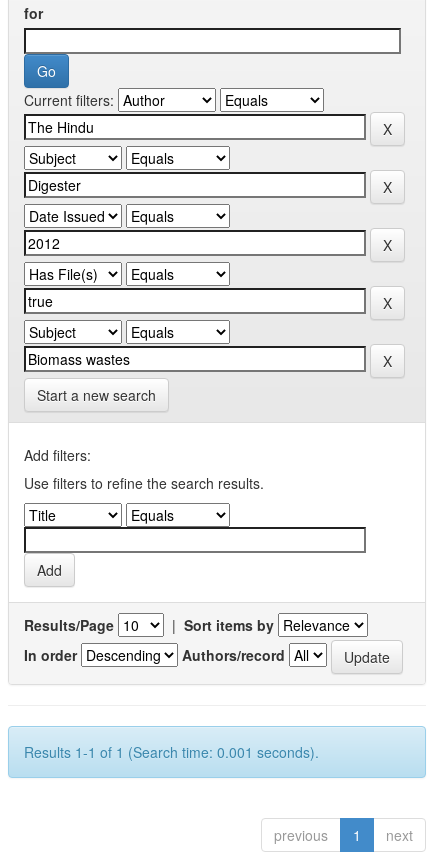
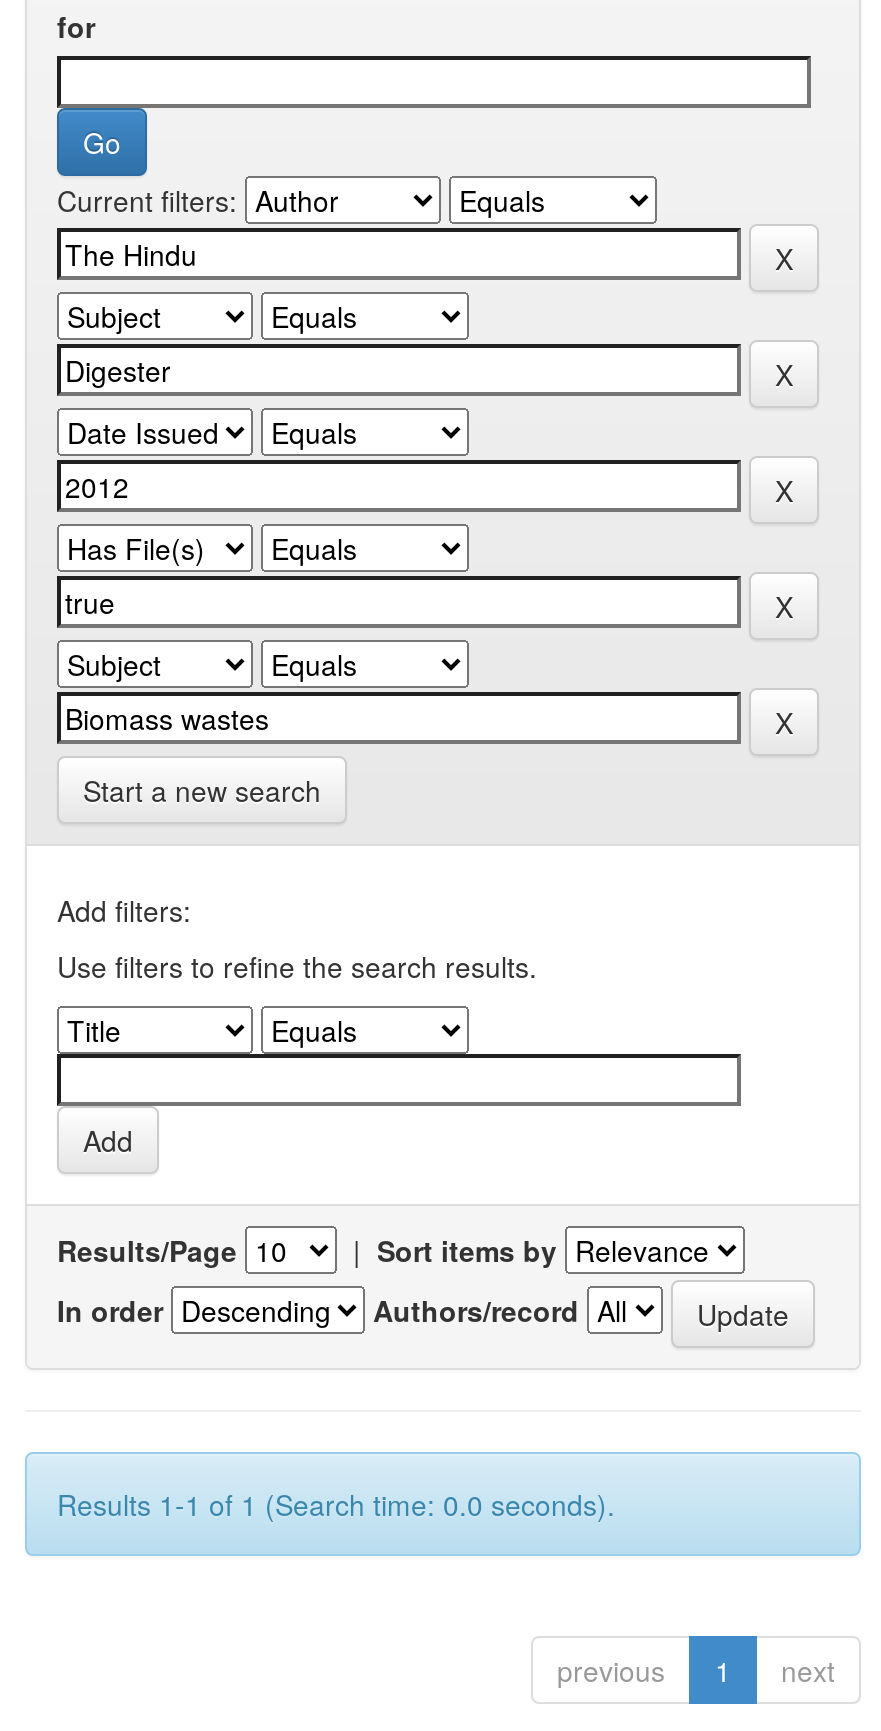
[24,742,319,762] Results 1-1 of 1 (Search time: 0.001 seconds). -> [57,1484,615,1524] Results 1-1 of 1 (Search time: 0.0 seconds).

